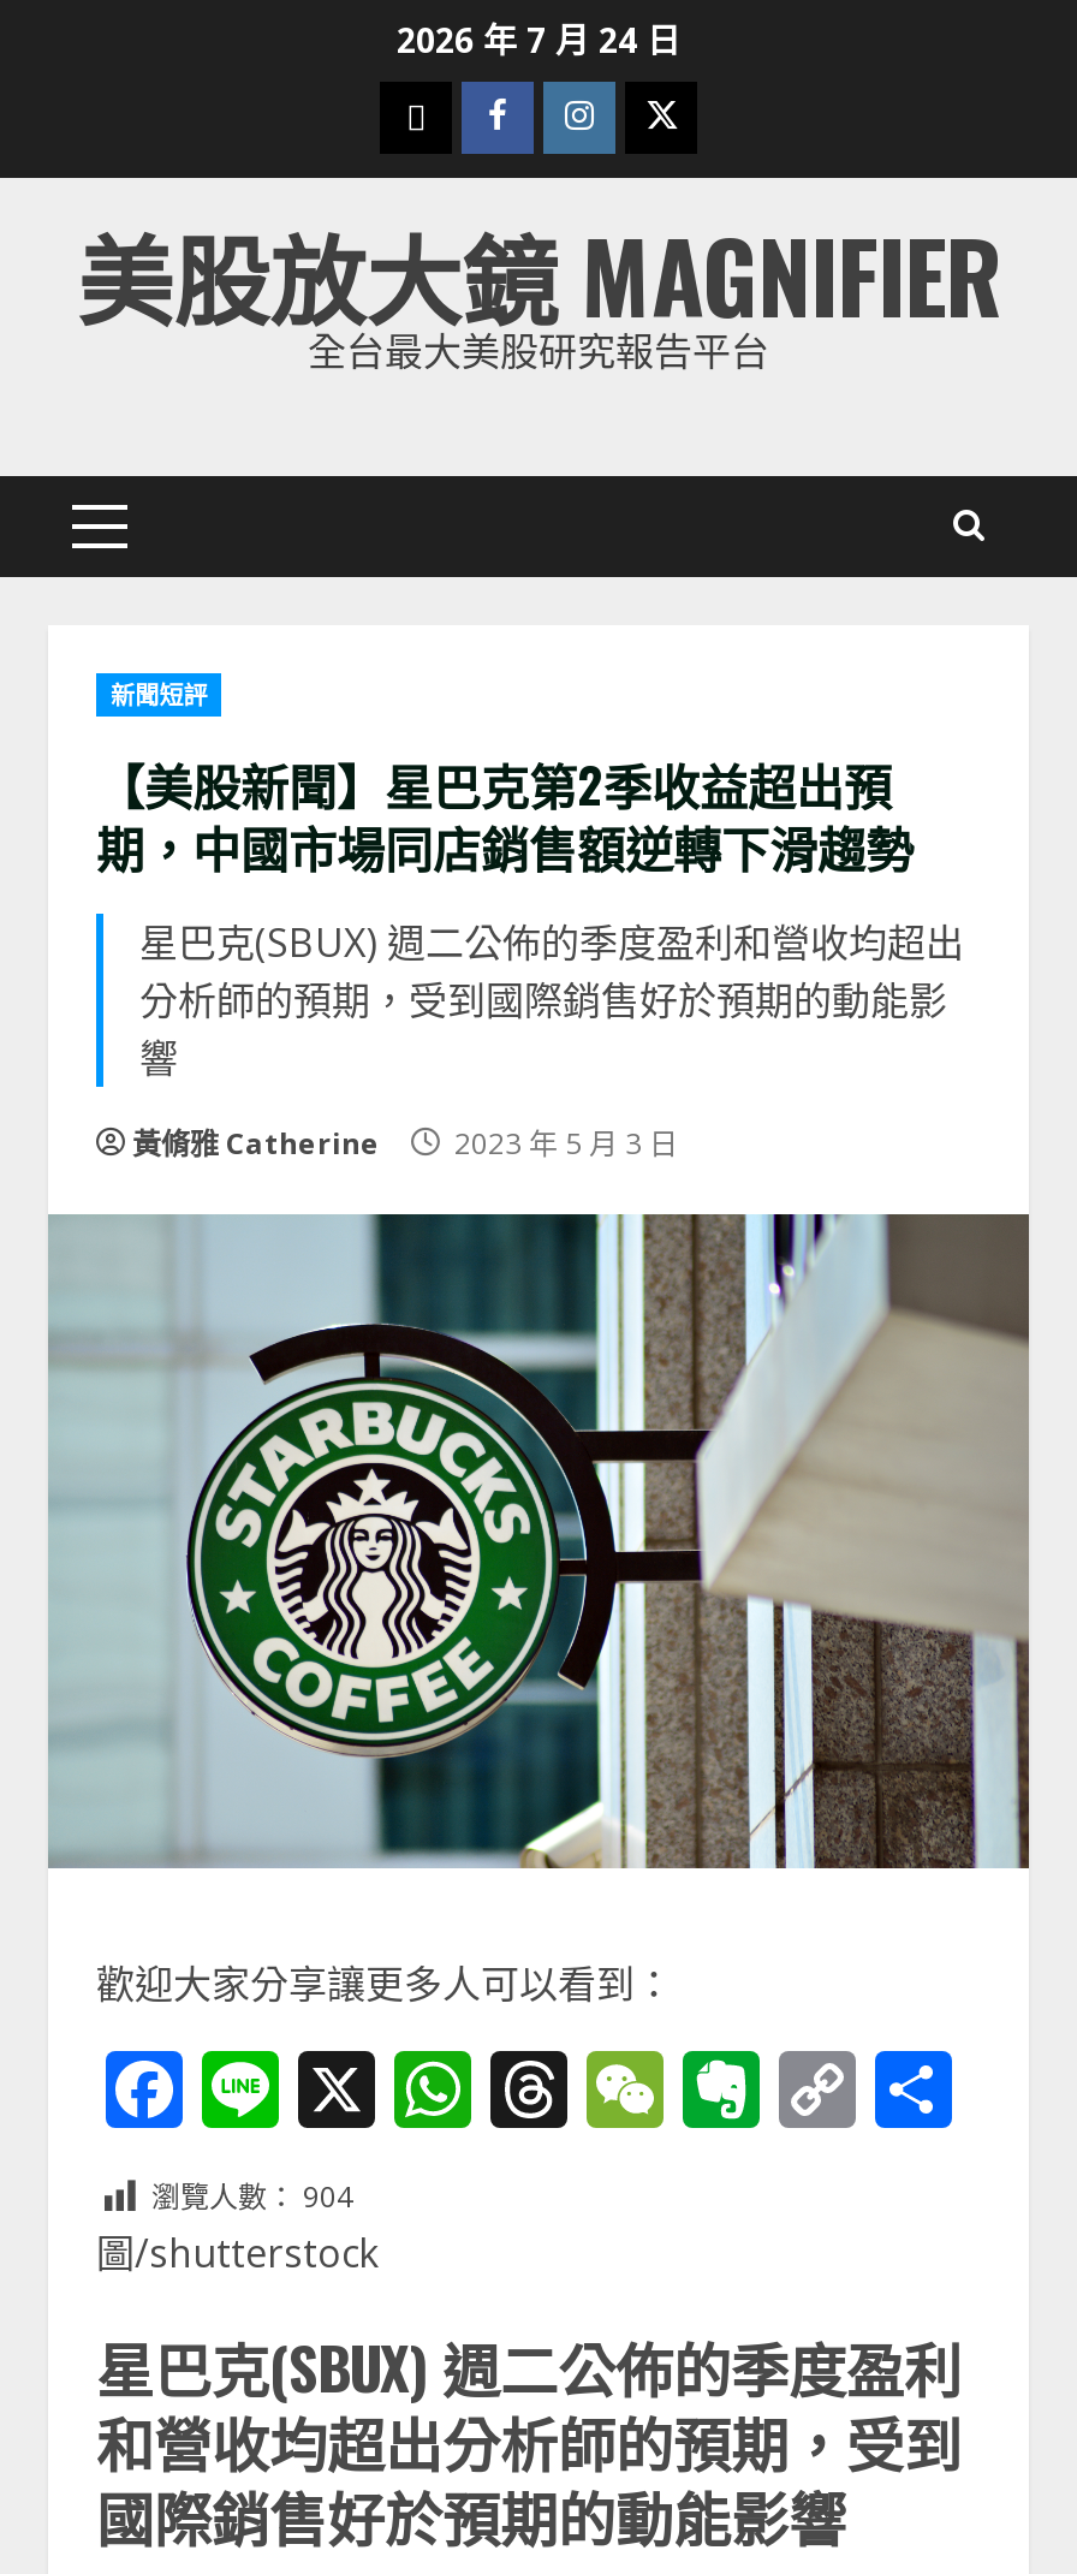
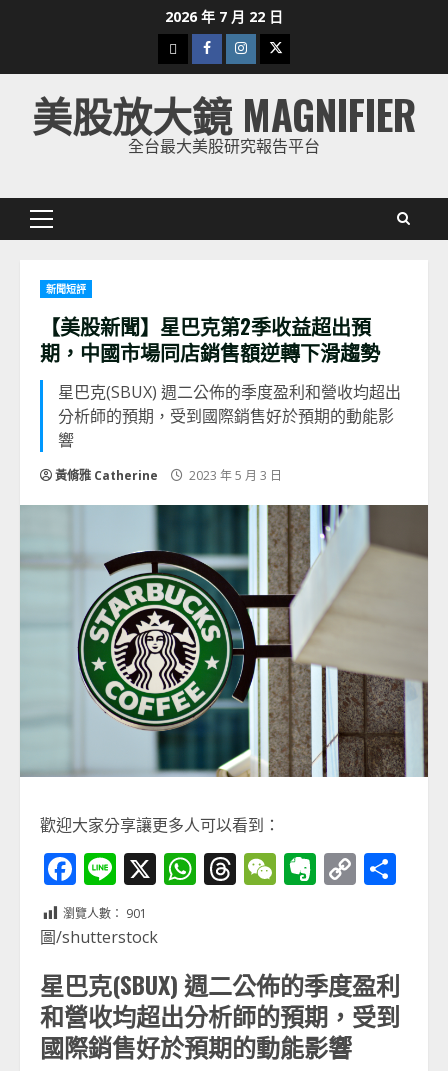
[397,17,680,63] 2026 年 7 月 24 日 -> [165,7,283,26] 2026 年 7 月 22 日
[151,2177,353,2217] 瀏覽人數： 904 -> [63,905,147,922] 瀏覽人數： 901

